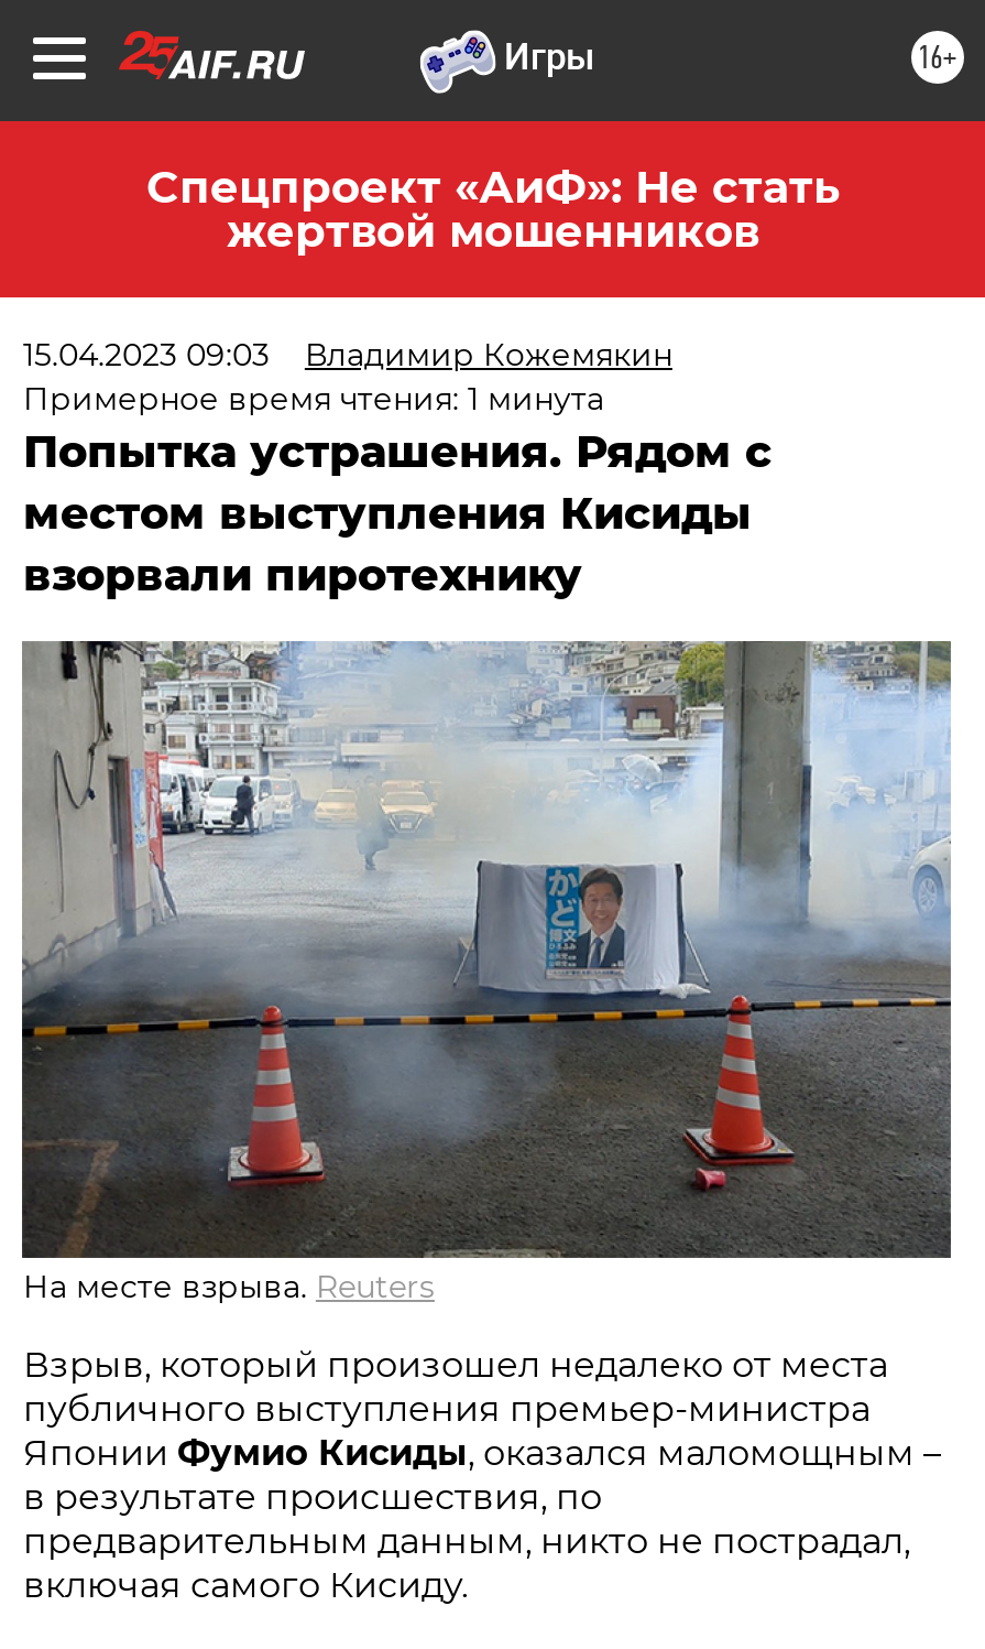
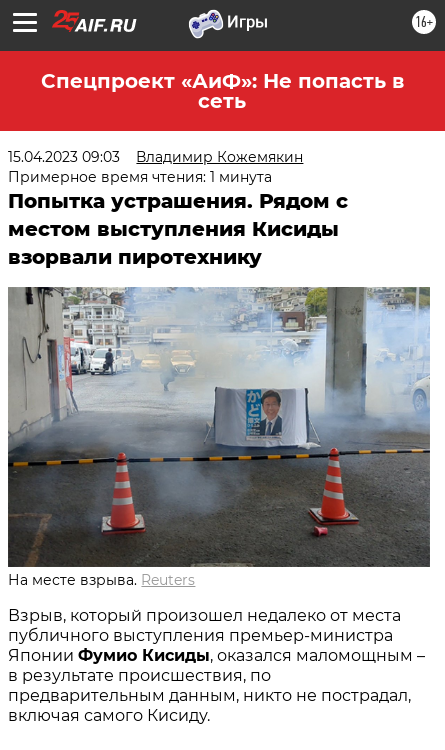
[146,161,840,258] Спецпроект «АиФ»: Не стать | жертвой мошенников -> [40,69,403,113] Спецпроект «АиФ»: Не попасть в | сеть

